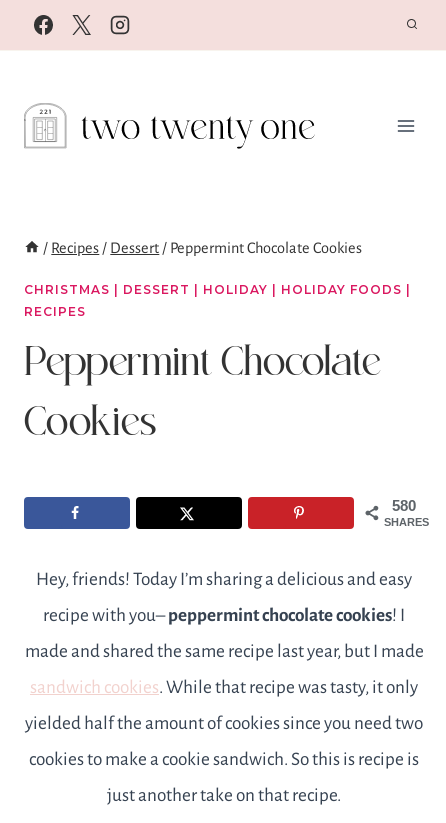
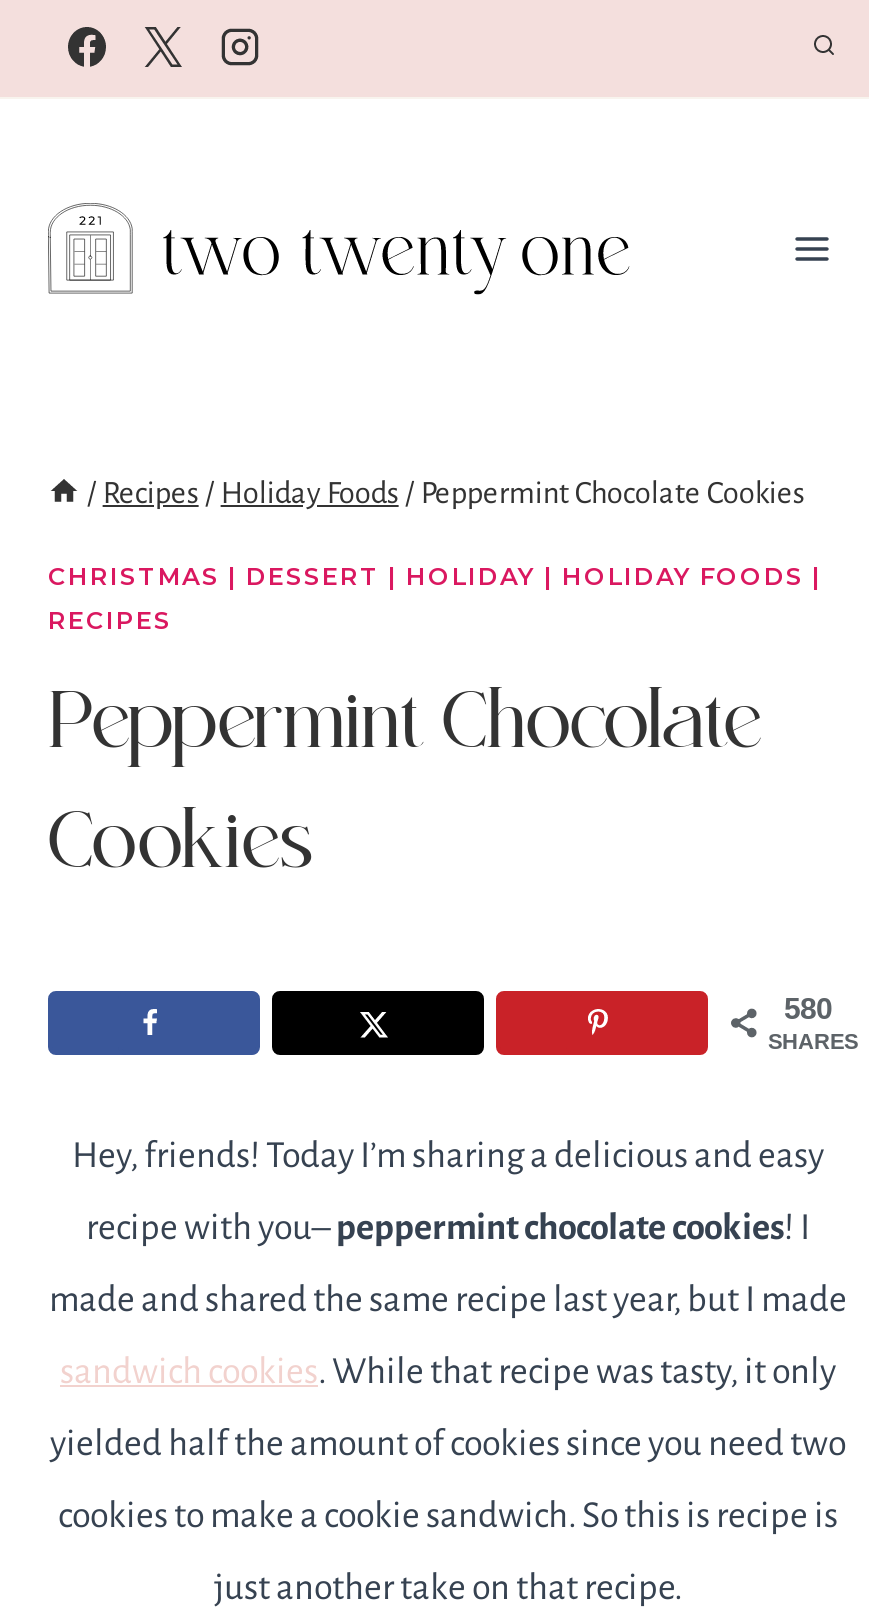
[43,240,362,256] / Recipes / Dessert / Peppermint Chocolate Cookies -> [87,477,805,509] / Recipes / Holiday Foods / Peppermint Chocolate Cookies

